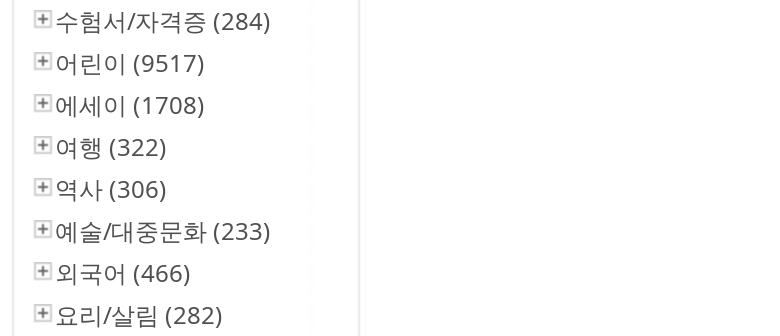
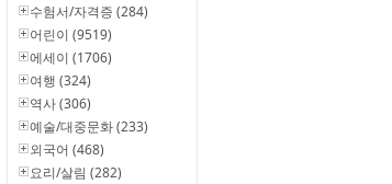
[55,46,205,80] 어린이 (9517) -> [30,25,113,44] 어린이 (9519)
[55,88,205,122] 에세이 (1708) -> [30,48,113,67] 에세이 (1706)
[55,130,167,164] 여행 (322) -> [30,71,92,90] 여행 (324)
[55,256,191,290] 외국어 (466) -> [30,140,105,159] 외국어 (468)

